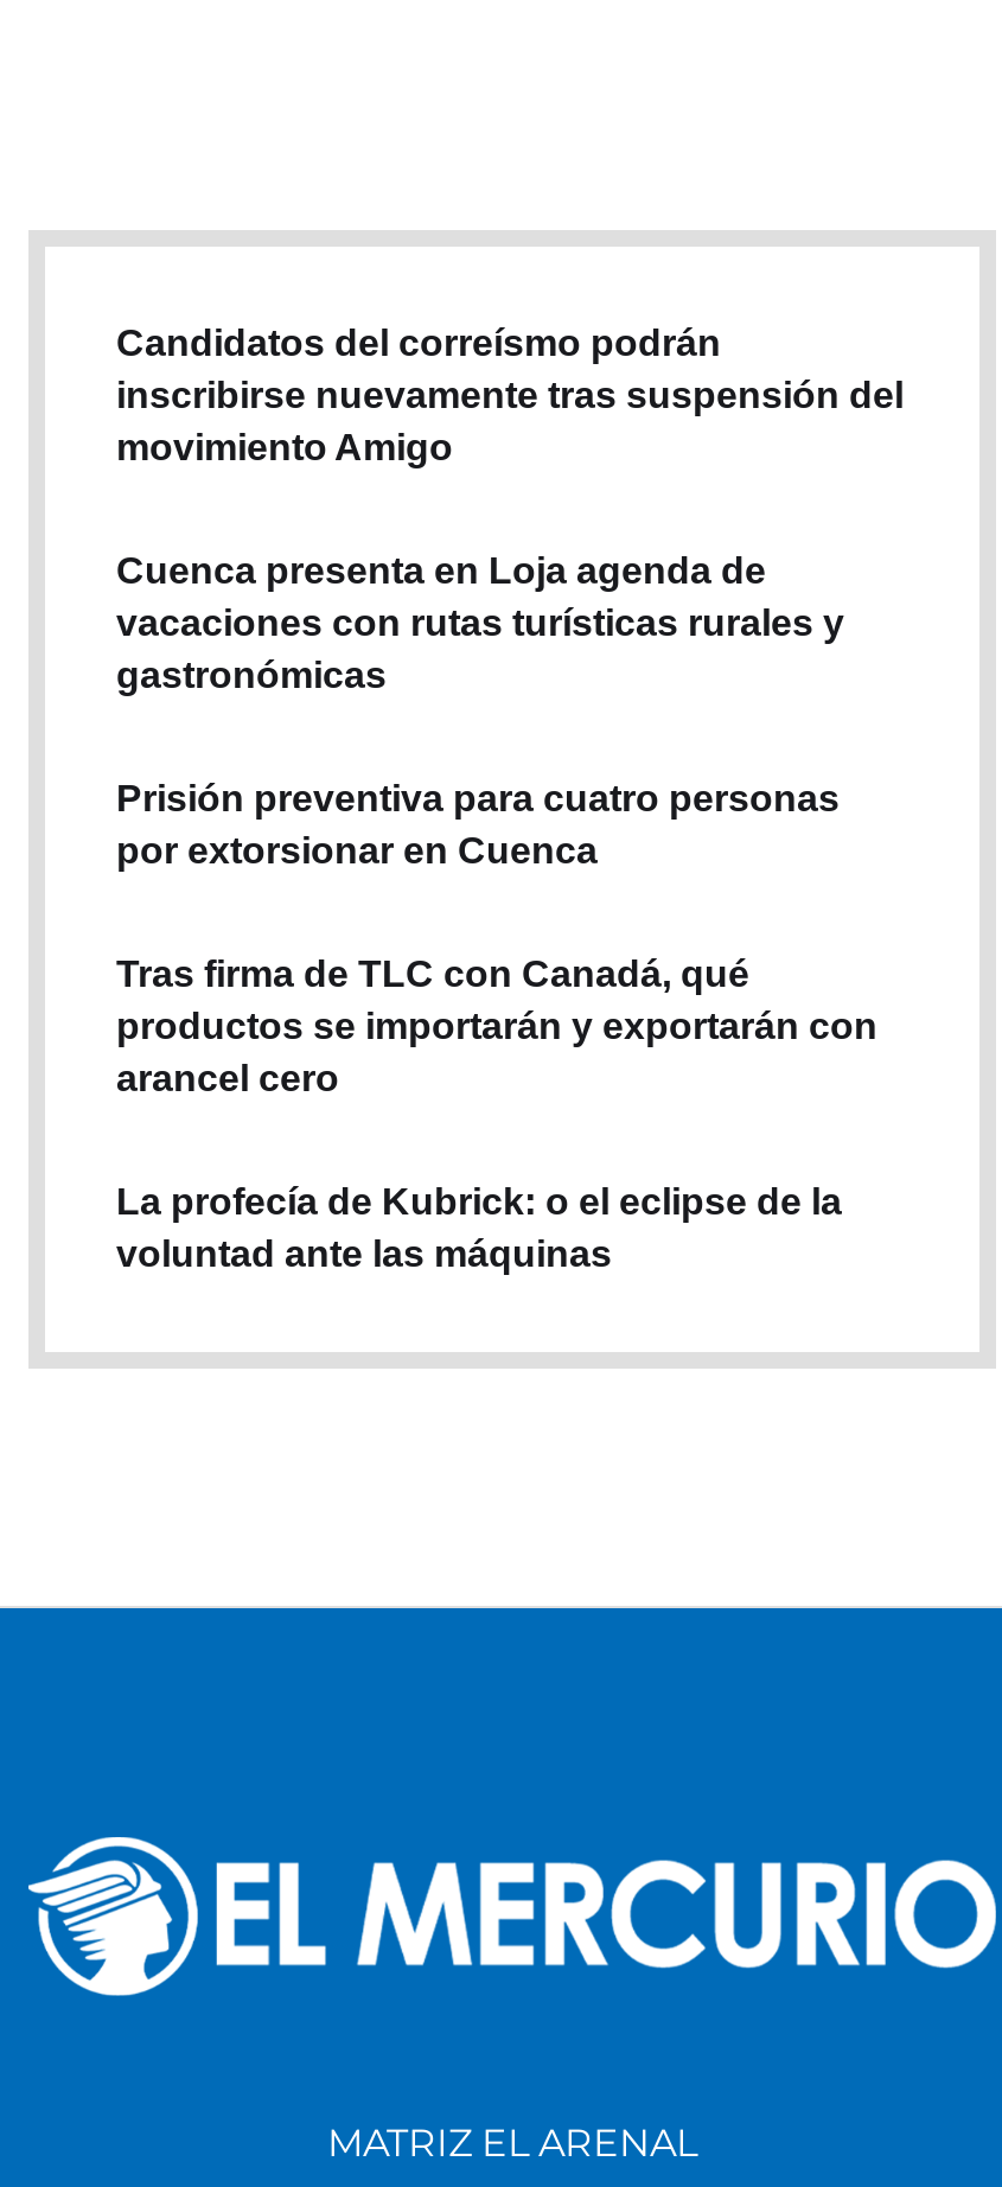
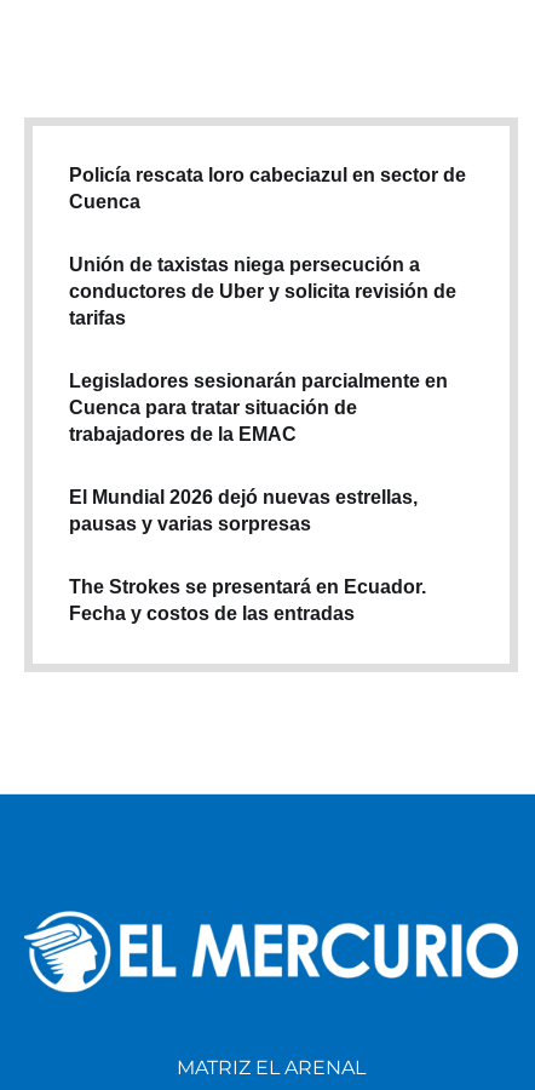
[116,322,904,467] Candidatos del correísmo podrán | inscribirse nuevamente tras suspensión del | movimiento Amigo -> [69,164,466,212] Policía rescata loro cabeciazul en sector de | Cuenca
[116,550,844,694] Cuenca presenta en Loja agenda de | vacaciones con rutas turísticas rurales y | gastronómicas -> [69,254,456,328] Unión de taxistas niega persecución a | conductores de Uber y solicita revisión de | tarifas
[116,777,840,870] Prisión preventiva para cuatro personas | por extorsionar en Cuenca -> [69,370,448,444] Legisladores sesionarán parcialmente en | Cuenca para tratar situación de | trabajadores de la EMAC
[116,953,877,1098] Tras firma de TLC con Canadá, qué | productos se importarán y exportarán con | arancel cero -> [69,487,418,534] El Mundial 2026 dejó nuevas estrellas, | pausas y varias sorpresas
[116,1181,842,1273] La profecía de Kubrick: o el eclipse de la | voluntad ante las máquinas -> [69,576,426,623] The Strokes se presentará en Ecuador. | Fecha y costos de las entradas

